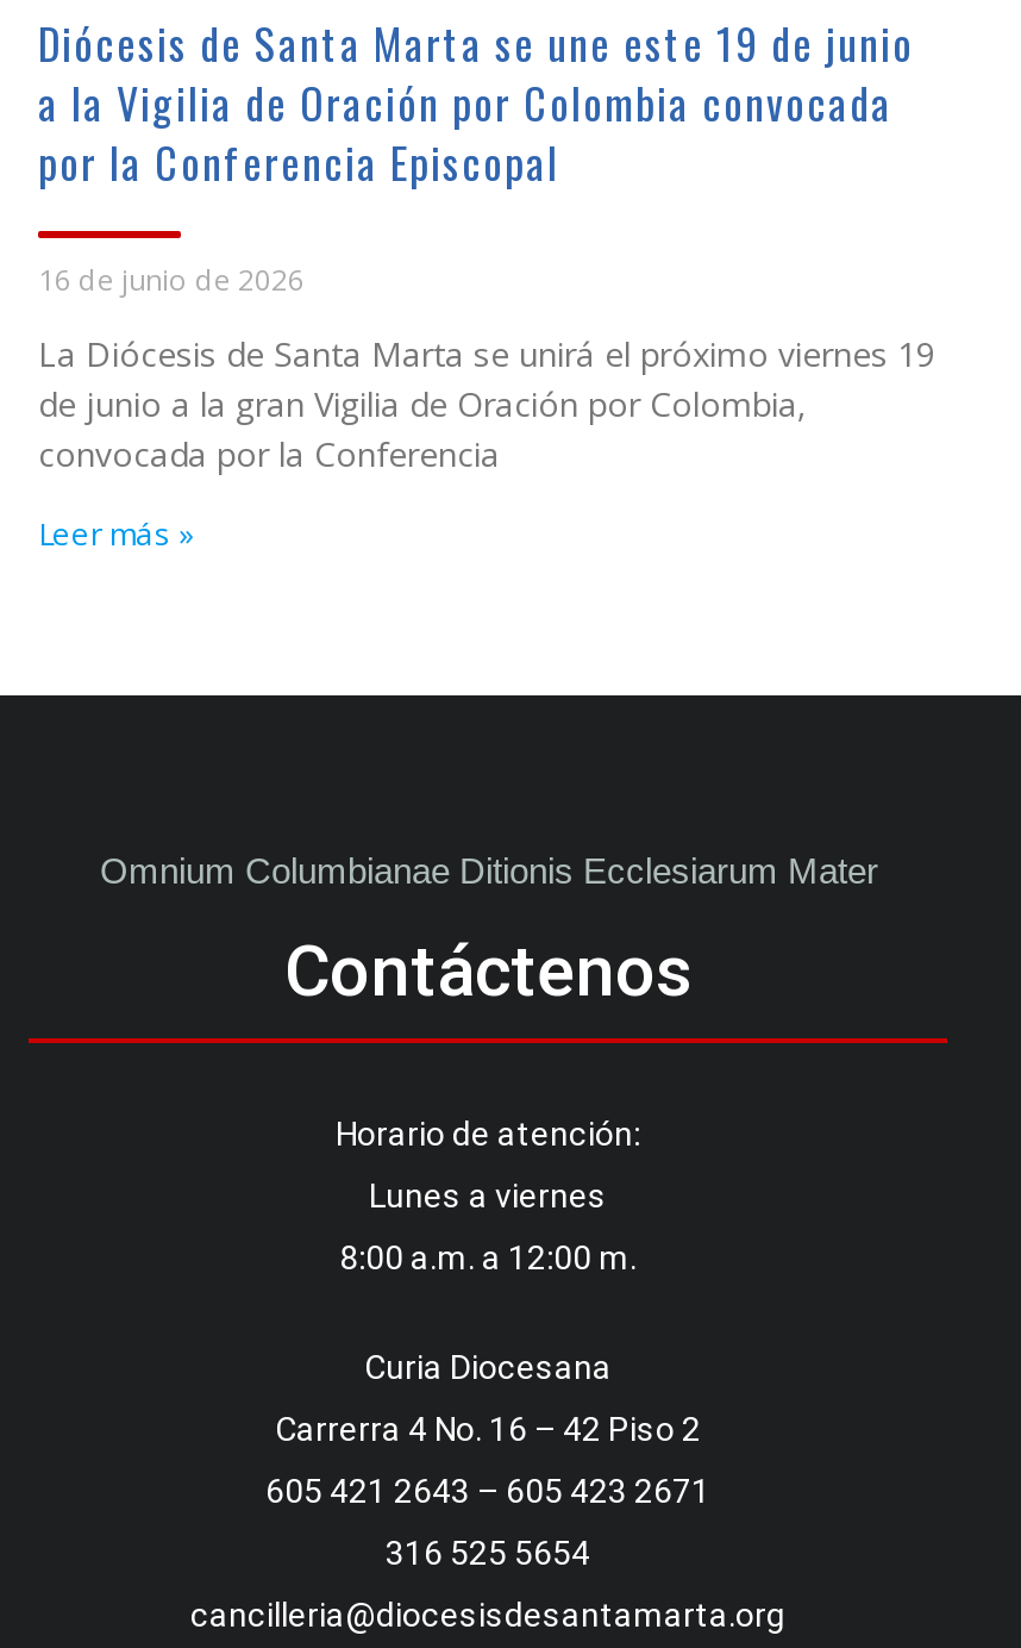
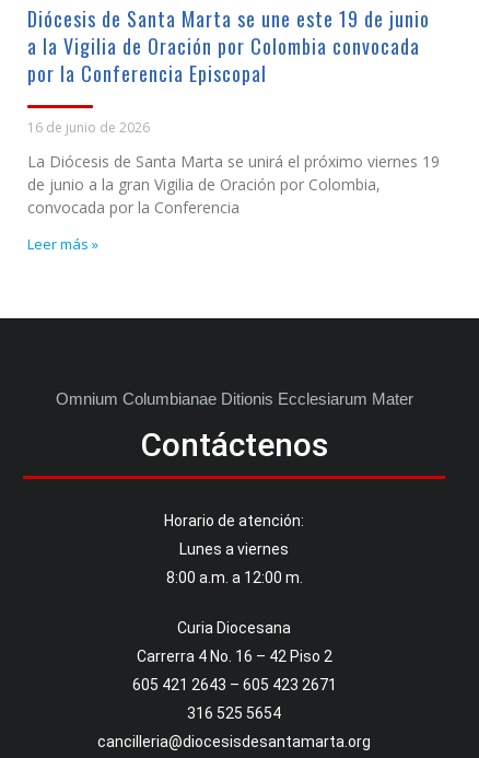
[96,849,875,889] Omnium Columbianae Diti o n s Ecclesiarum Mater -> [55,390,413,409] Omnium Columbianae Ditionis Ecclesiarum M ater

